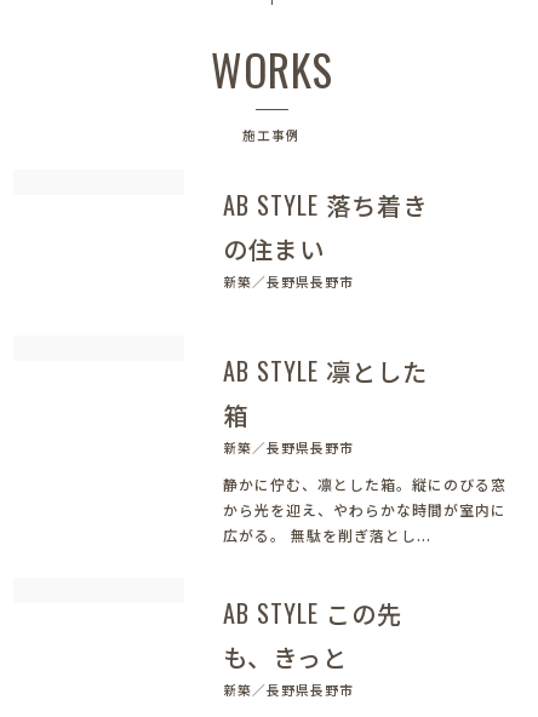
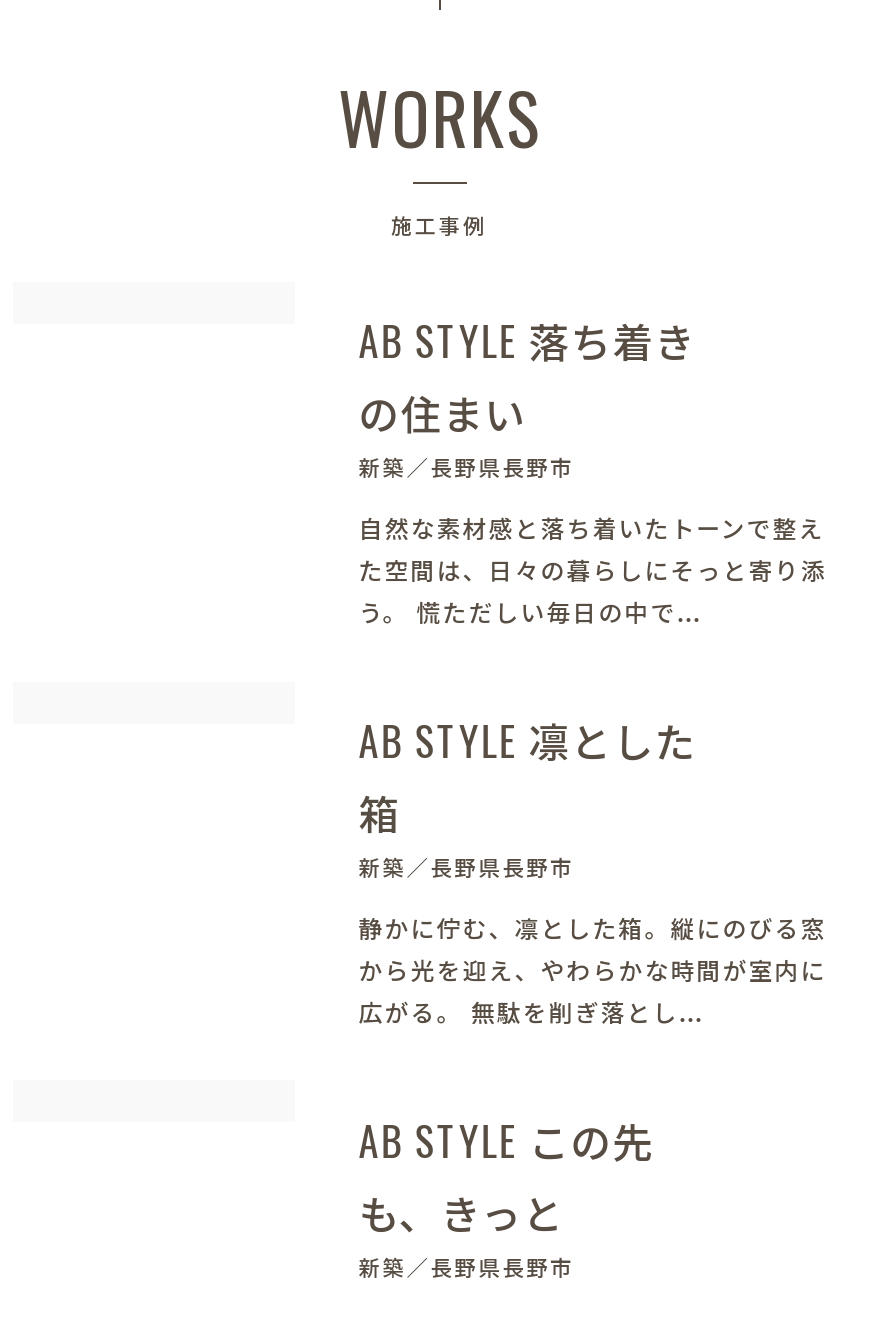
none -> [358,510,826,628] 自然な素材感と落ち着いたトーンで整え | た空間は、日々の暮らしにそっと寄り添 | う。 慌ただしい毎日の中で...

